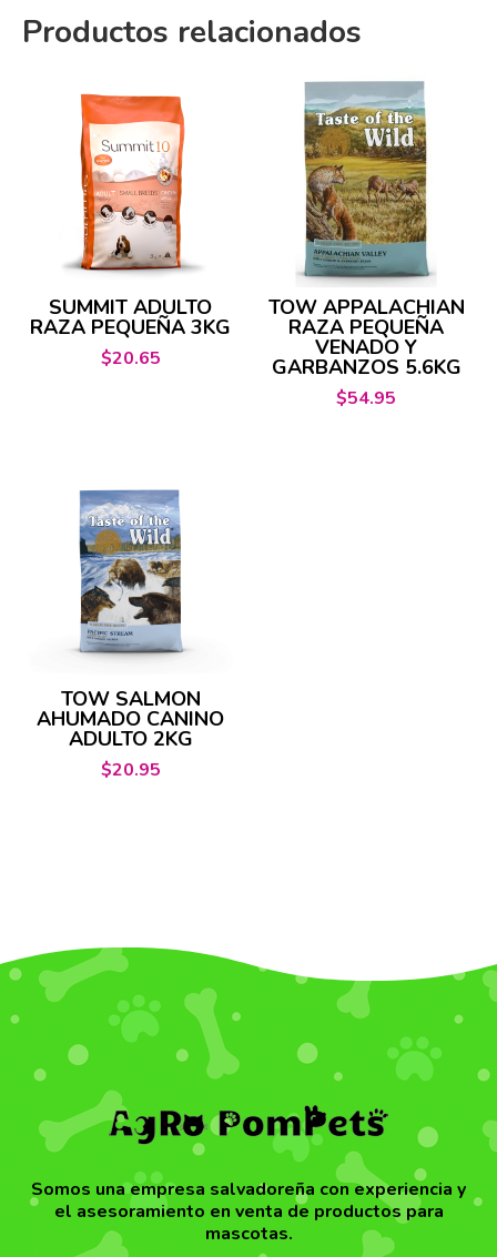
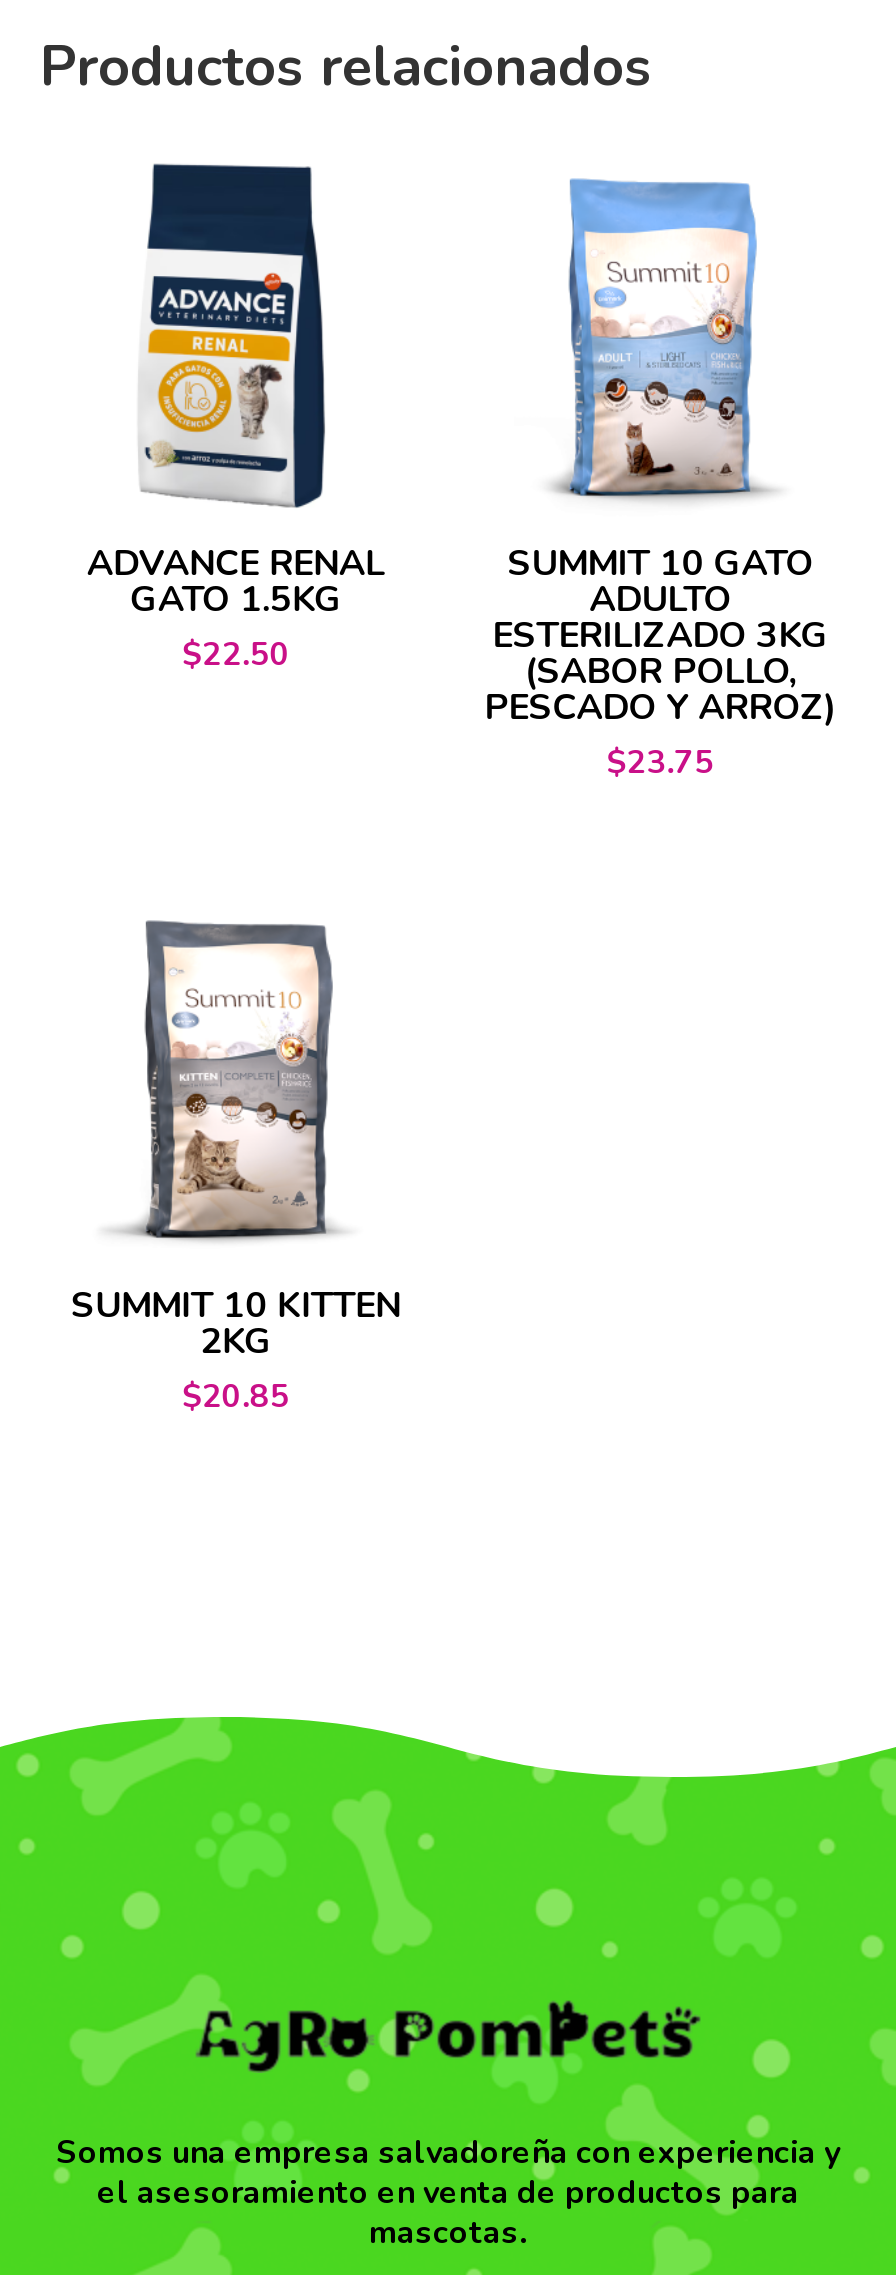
[30,85,231,370] [image] | SUMMIT ADULTO | RAZA PEQUEÑA 3KG | $20.65 -> [87,161,385,677] [image] | ADVANCE RENAL | GATO 1.5KG | $22.50
[268,81,464,410] [image] | TOW APPALACHIAN | RAZA PEQUEÑA | VENADO Y | GARBANZOS 5.6KG | $54.95 -> [484,157,836,785] [image] | SUMMIT 10 GATO | ADULTO | ESTERILIZADO 3KG | (SABOR POLLO, | PESCADO Y ARROZ) | $23.75
[37,489,225,782] [image] | TOW SALMON | AHUMADO CANINO | ADULTO 2KG | $20.95 -> [71,893,401,1418] [image] | SUMMIT 10 KITTEN | 2KG | $20.85

